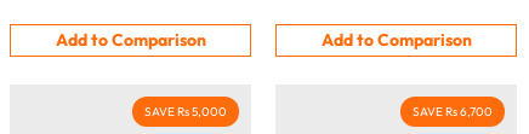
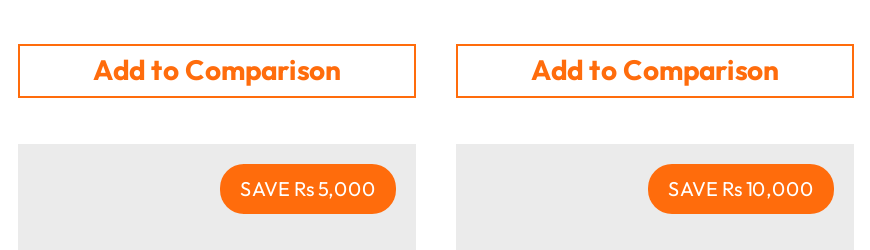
[413,104,493,120] SAVE Rs 6,700 -> [668,176,814,202] SAVE Rs 10,000

